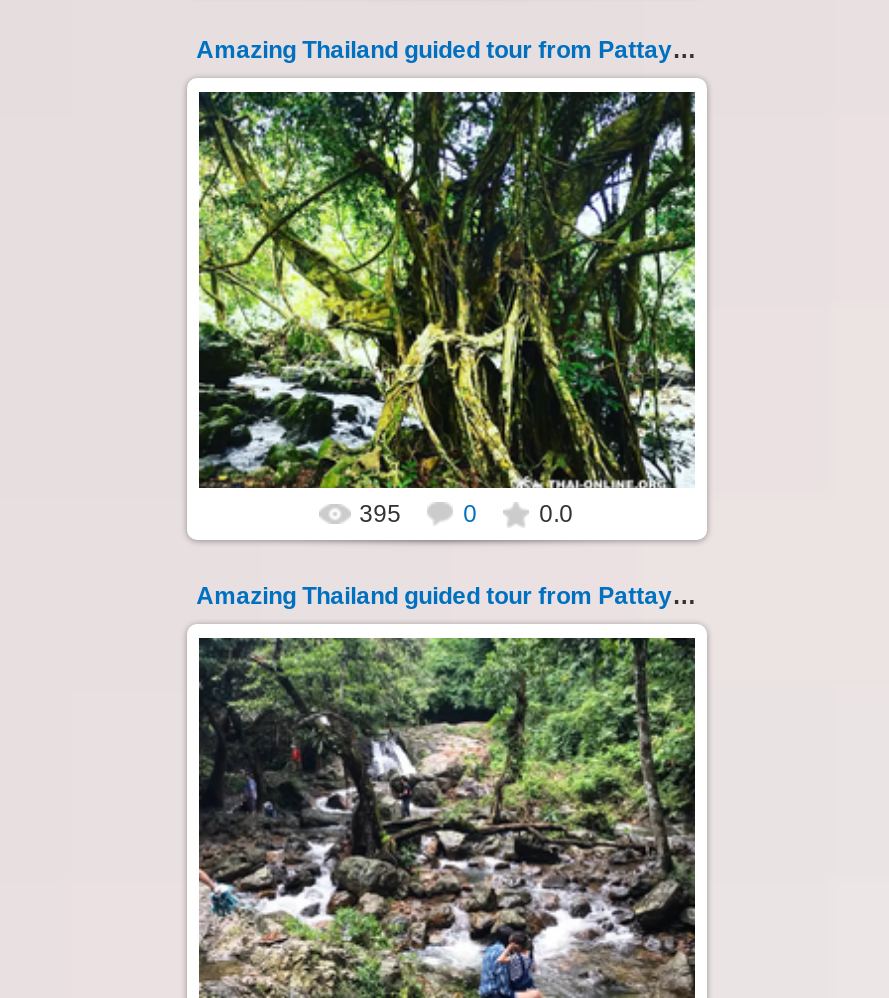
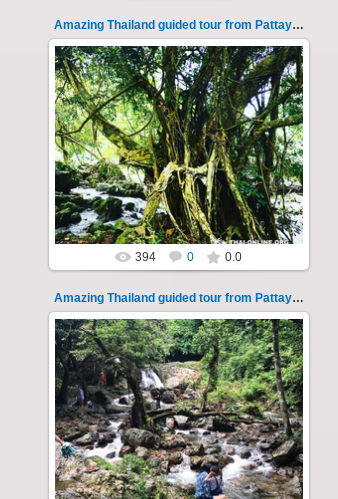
[359,501,401,529] 395 -> [135,250,156,264] 394

